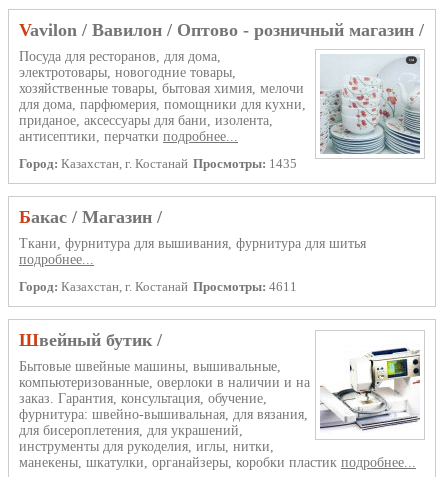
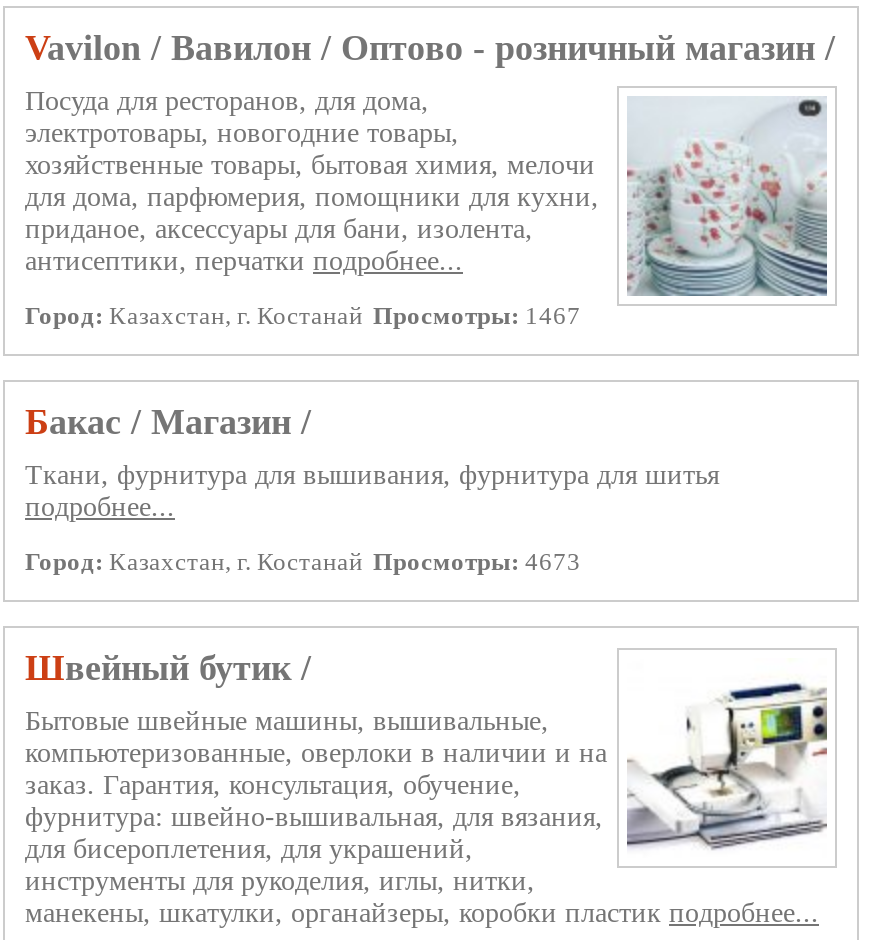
[19,157,297,171] Город: Казахстан, г. Костанай Просмотры: 1435 -> [25,302,581,330] Город: Казахстан, г. Костанай Просмотры: 1467
[19,280,297,294] Город: Казахстан, г. Костанай Просмотры: 4611 -> [25,548,581,576] Город: Казахстан, г. Костанай Просмотры: 4673

